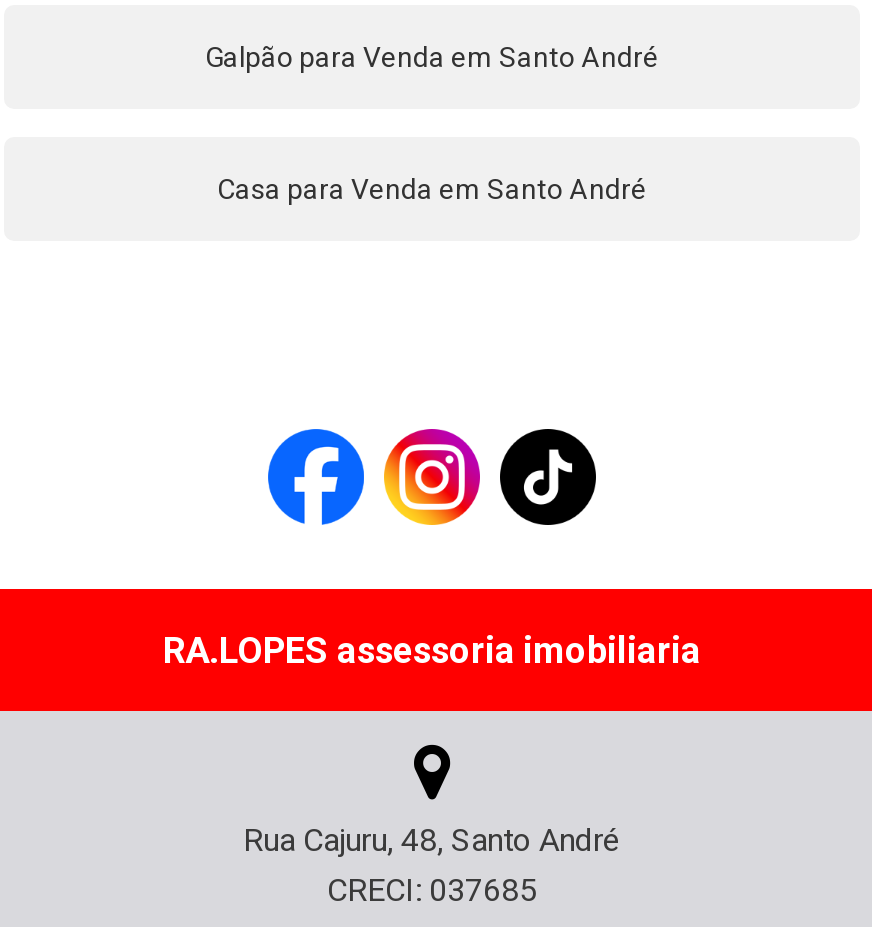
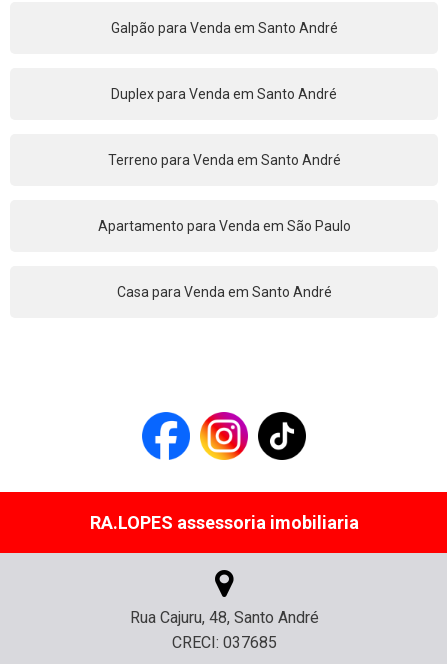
none -> [97,218,350,234] Apartamento para Venda em São Paulo
none -> [107,152,340,168] Terreno para Venda em Santo André
none -> [111,86,337,102] Duplex para Venda em Santo André

